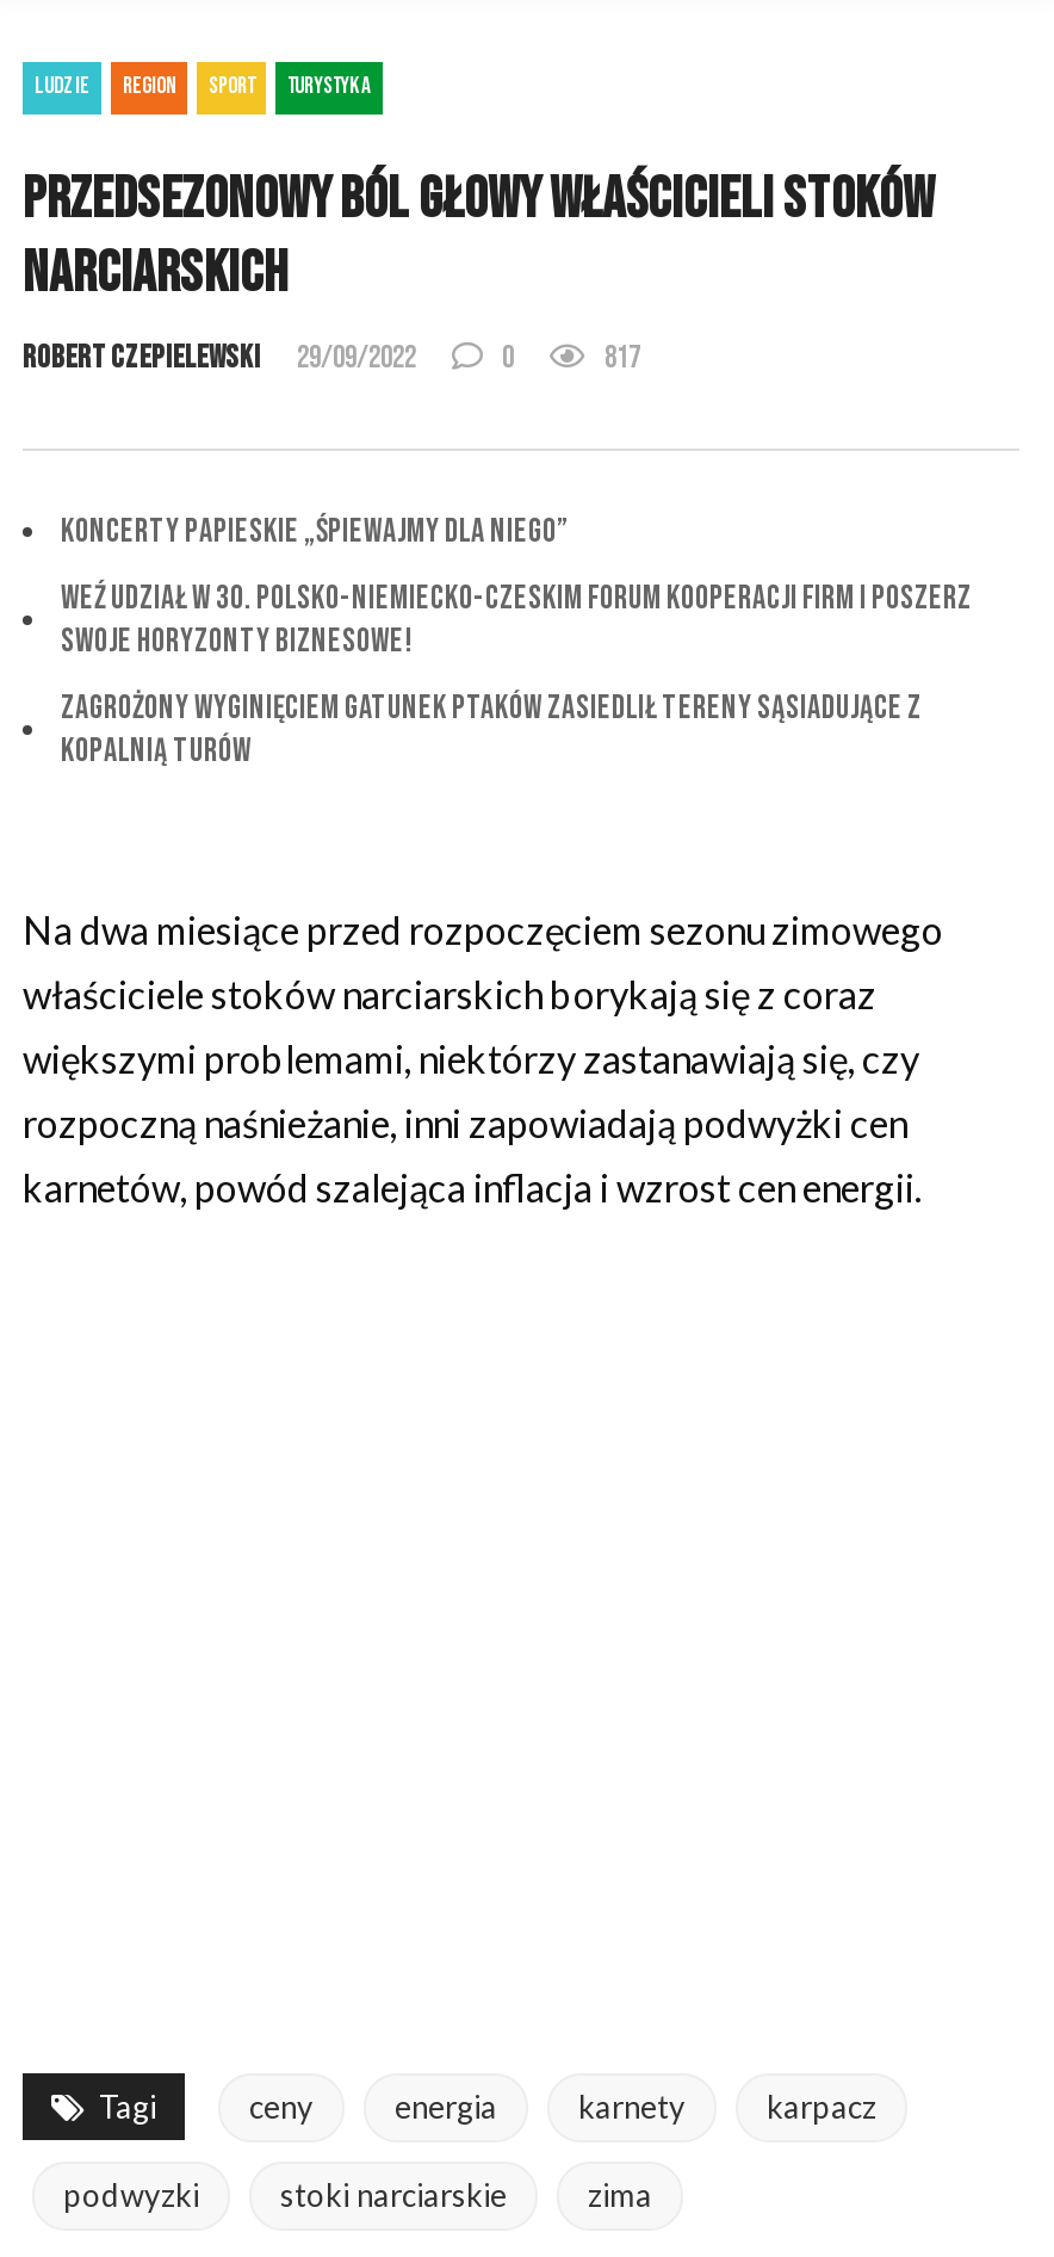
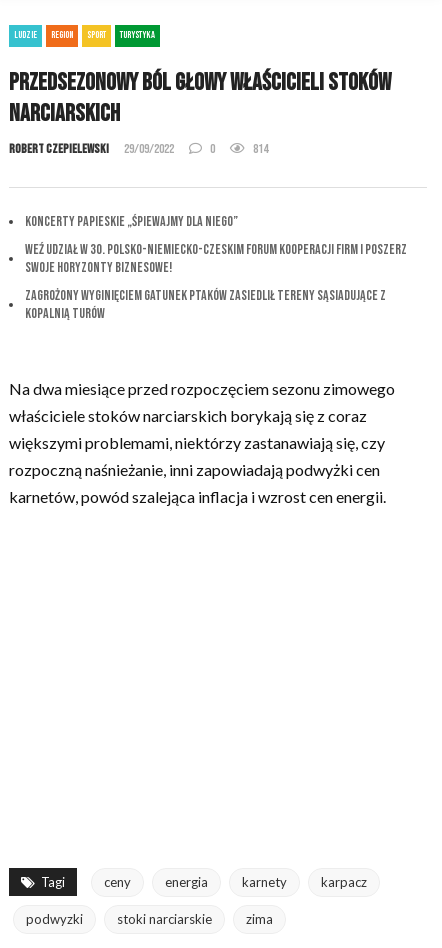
[604,339,640,377] 817 -> [253,141,268,157] 814

